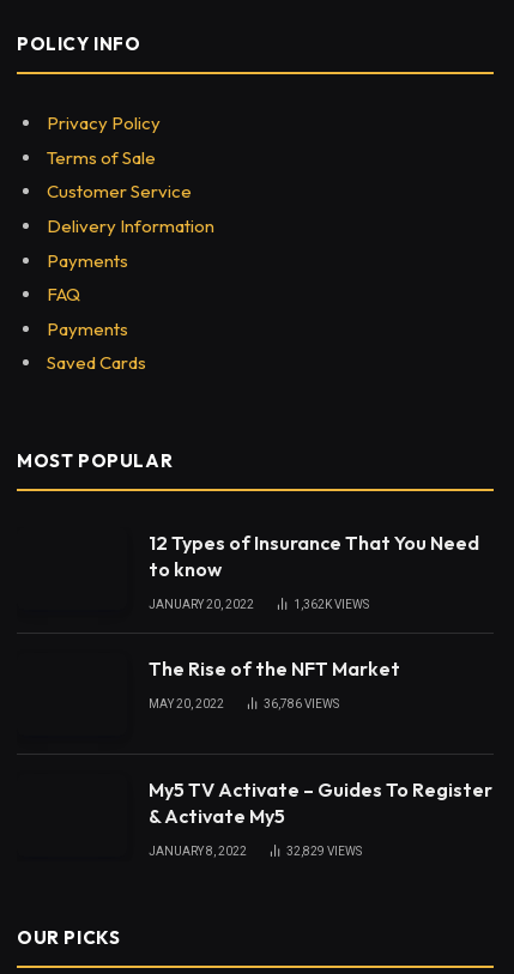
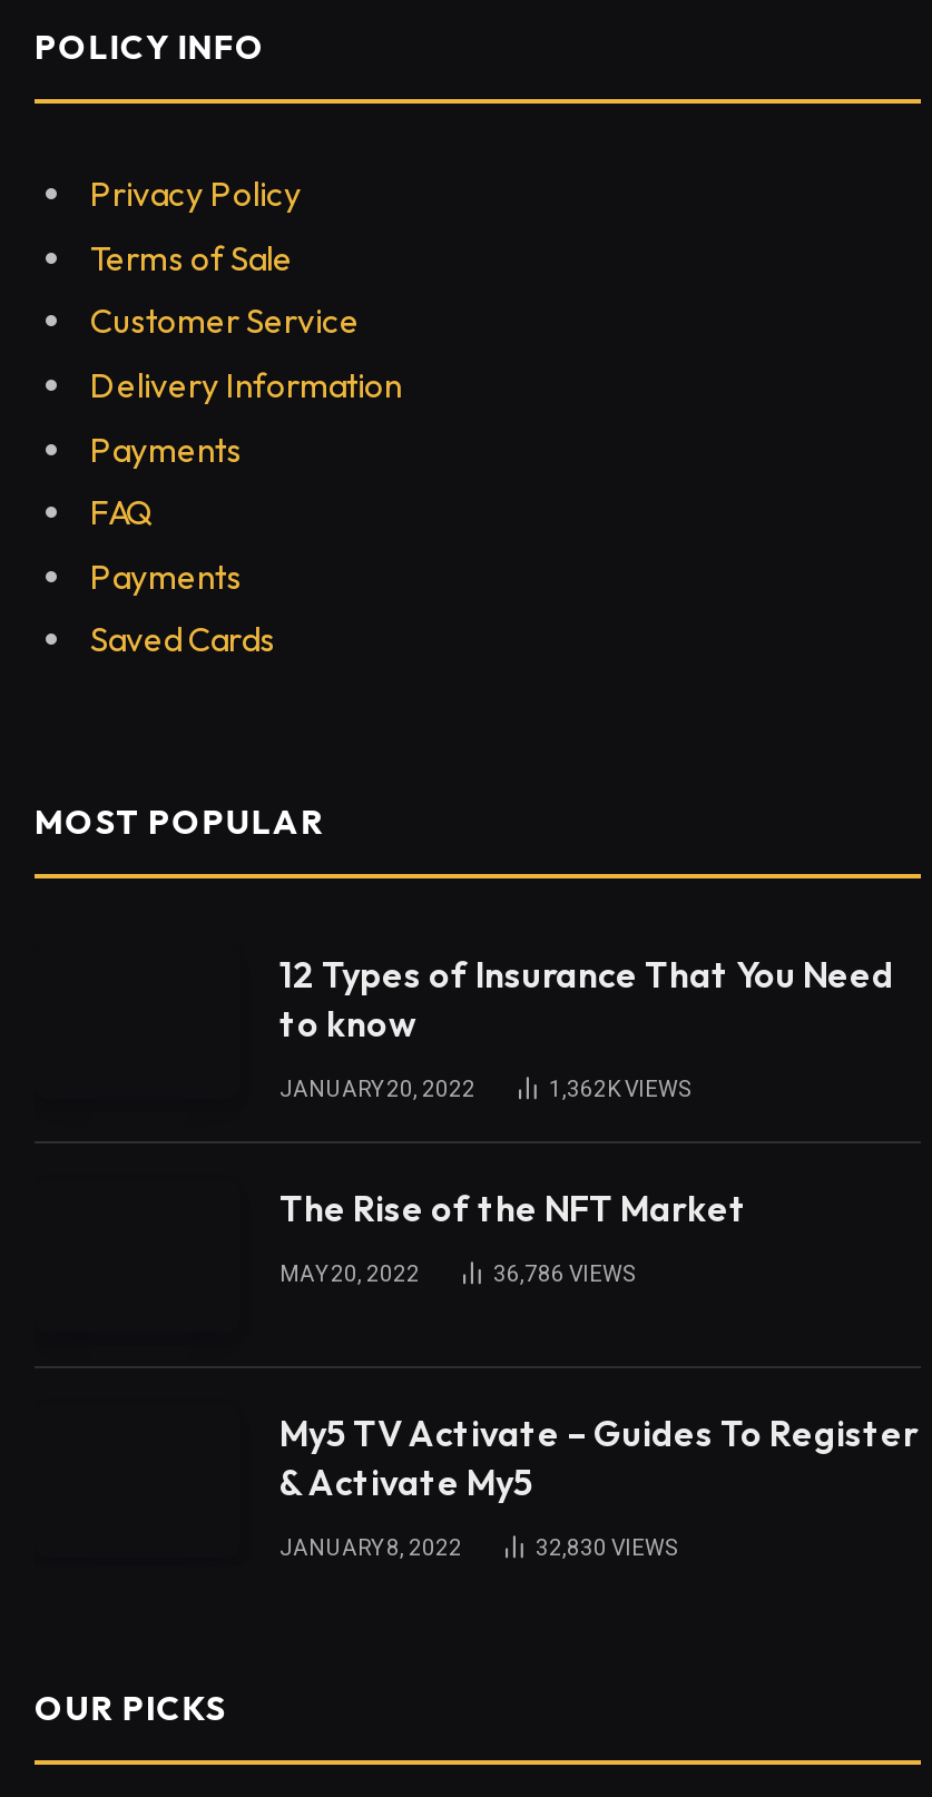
[286,844,362,858] 32,829 VIEWS -> [536,1535,676,1560] 32,830 VIEWS

